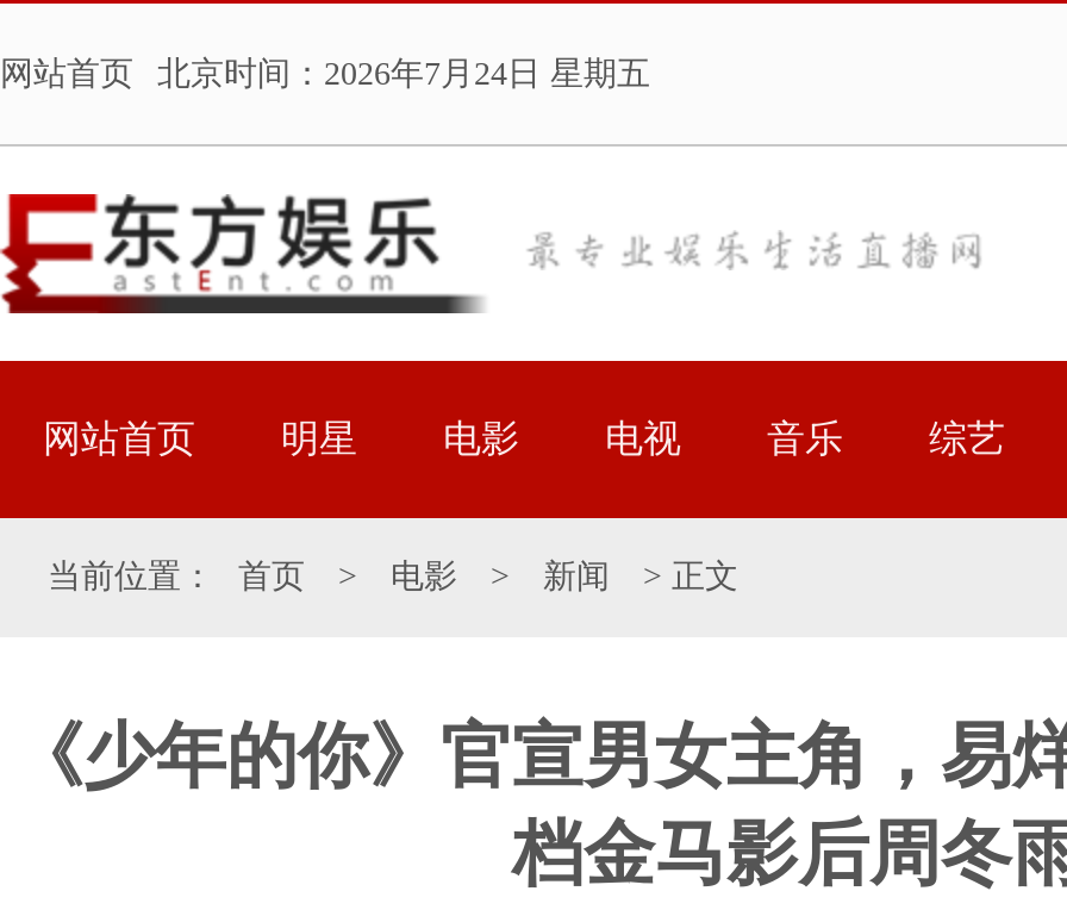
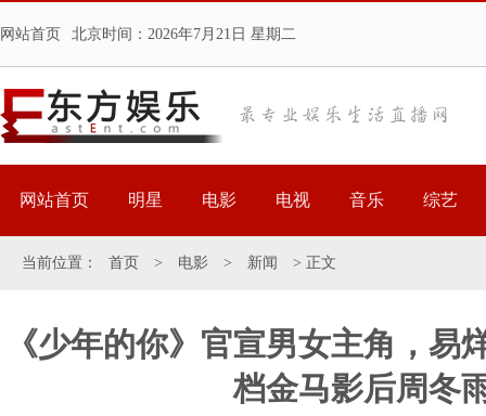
[157,56,650,92] 北京时间：2026年7月24日 星期五 -> [72,26,296,42] 北京时间：2026年7月21日 星期二

